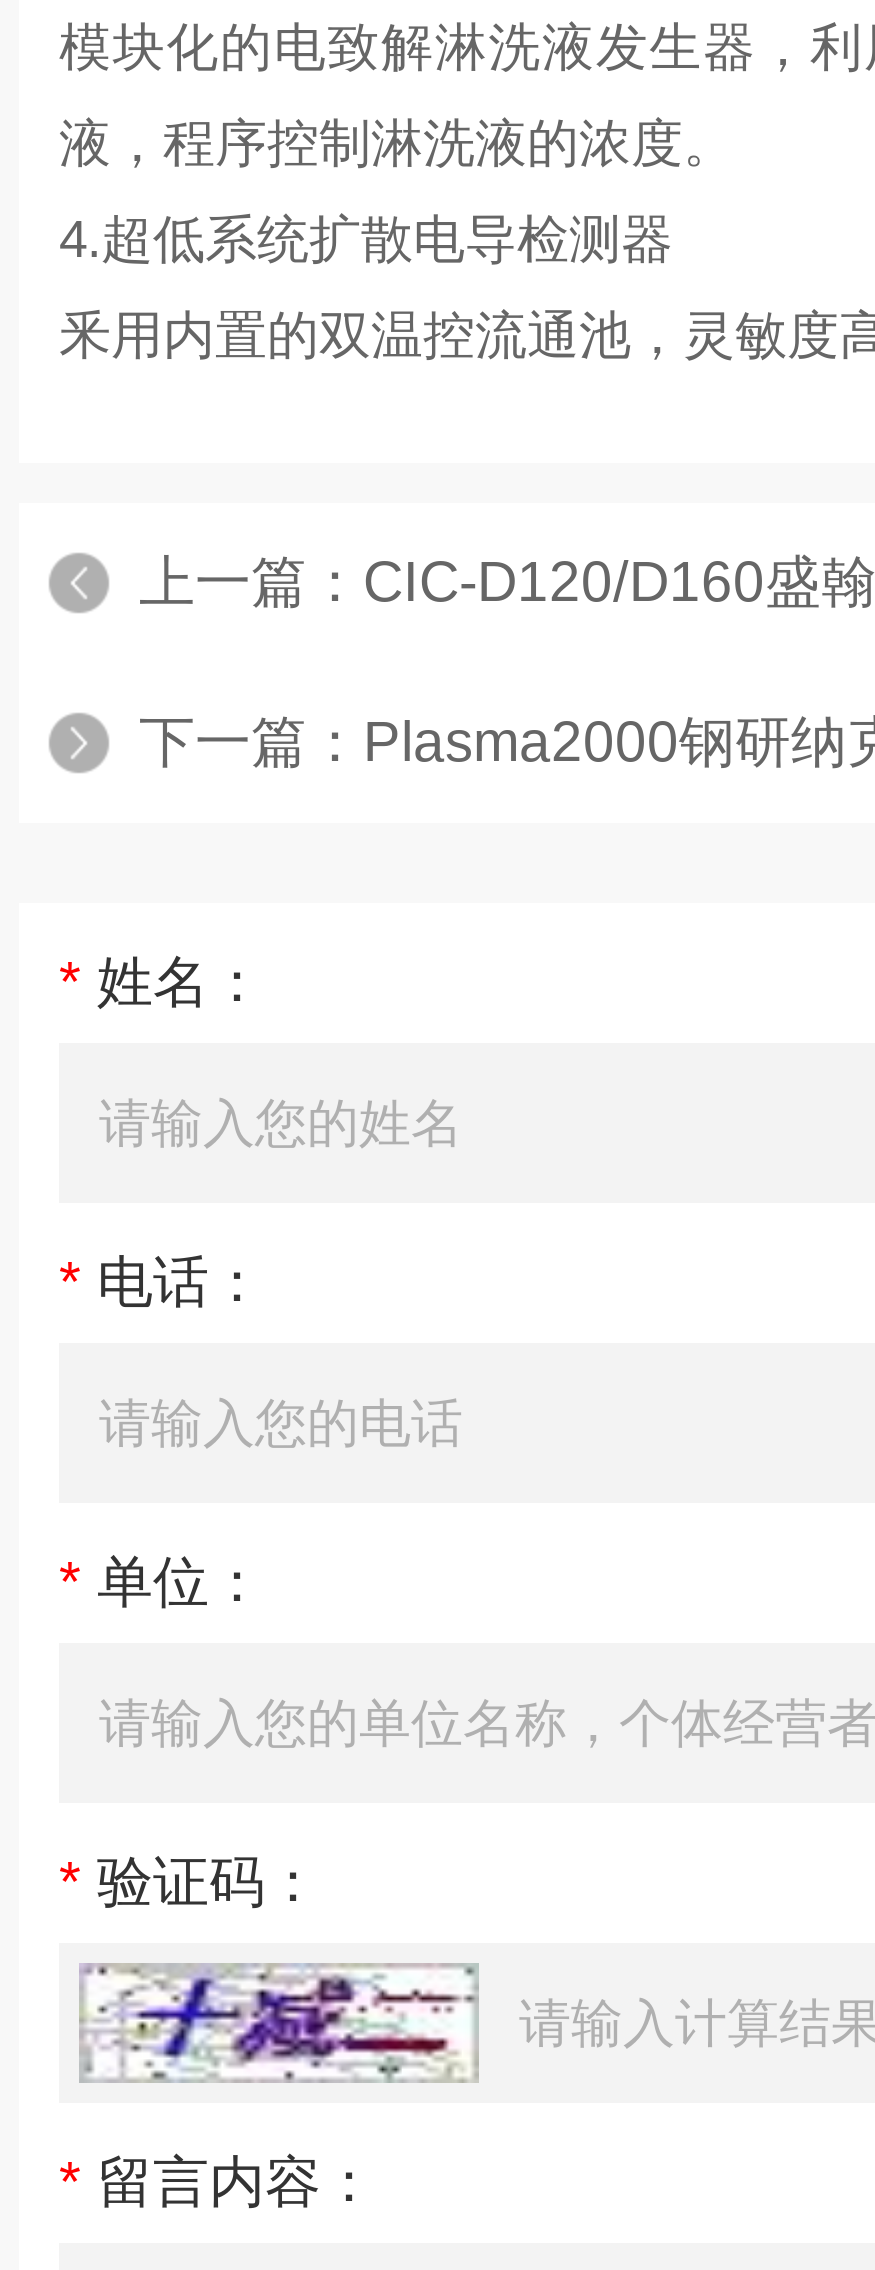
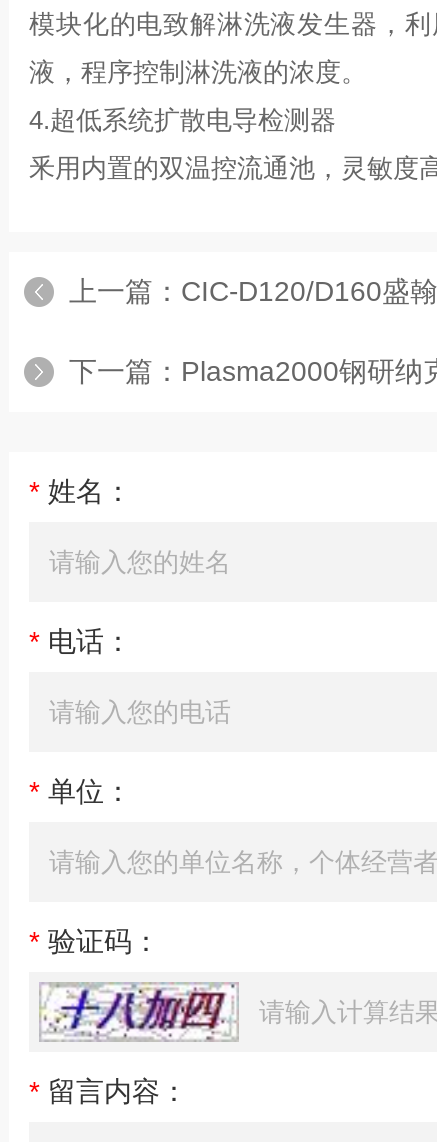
[79,1963,477,2083] [image] -> [39,982,239,1042] [image]

